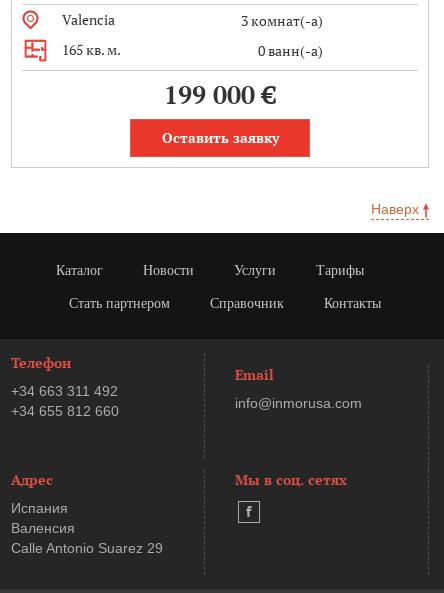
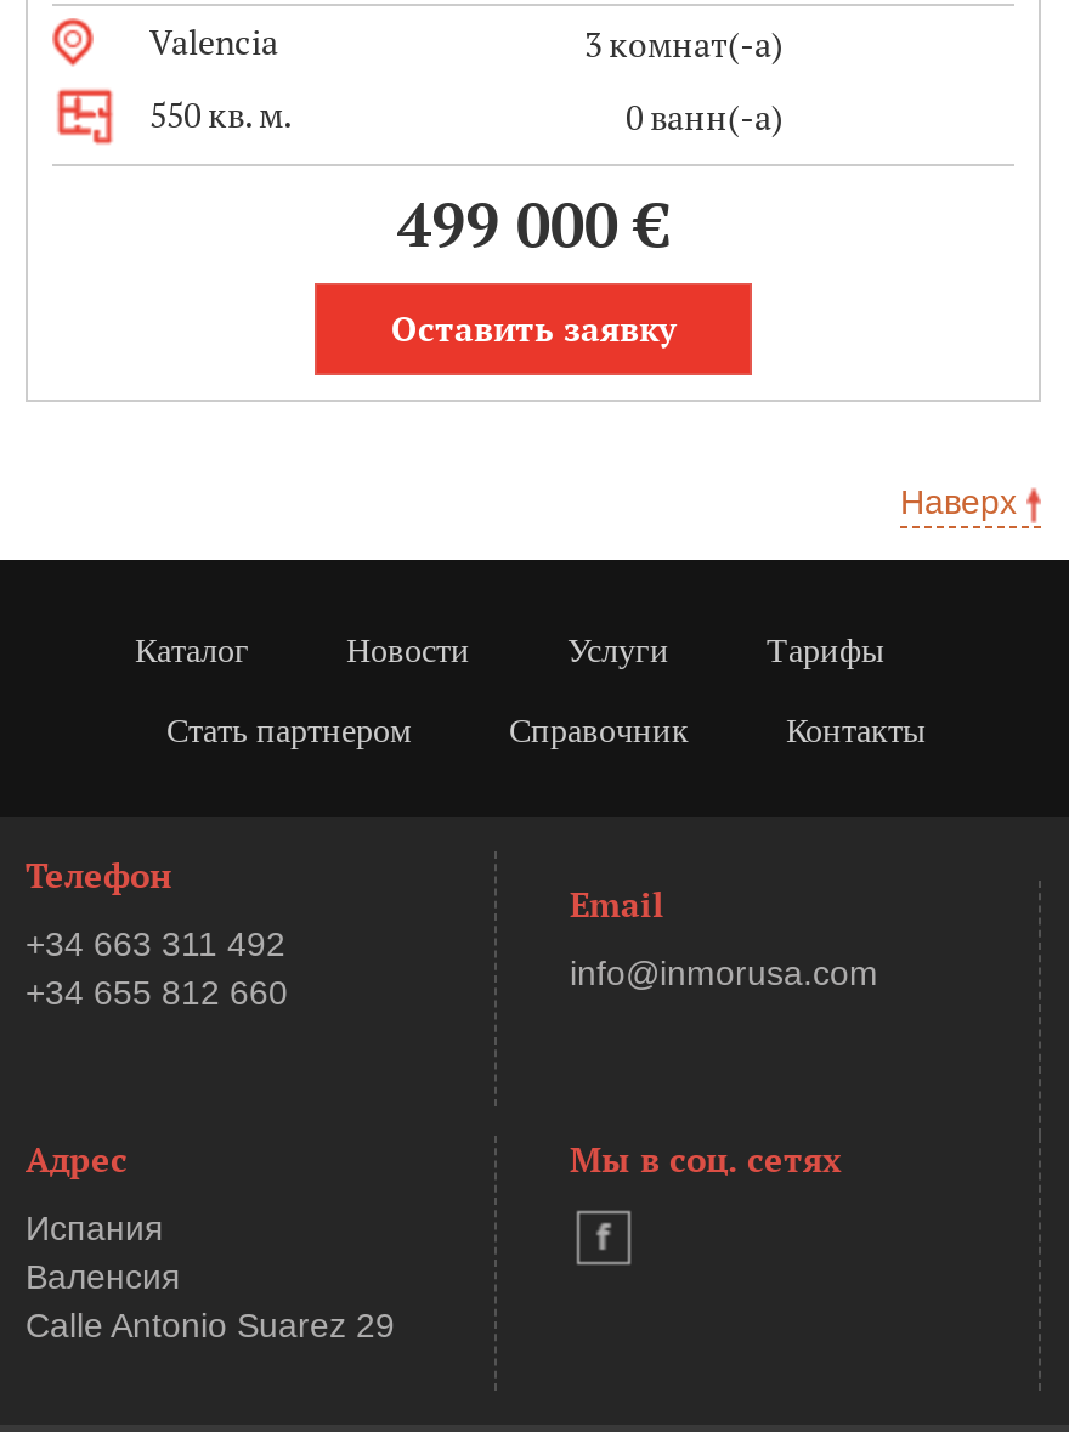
[62,40,121,59] 165 кв. м. -> [149,92,293,138] 550 кв. м.
[164,78,276,111] 199 000 € -> [397,184,669,265] 499 000 €

